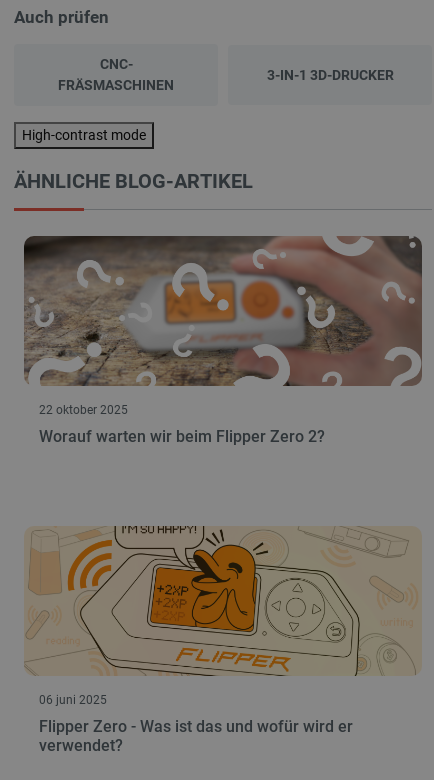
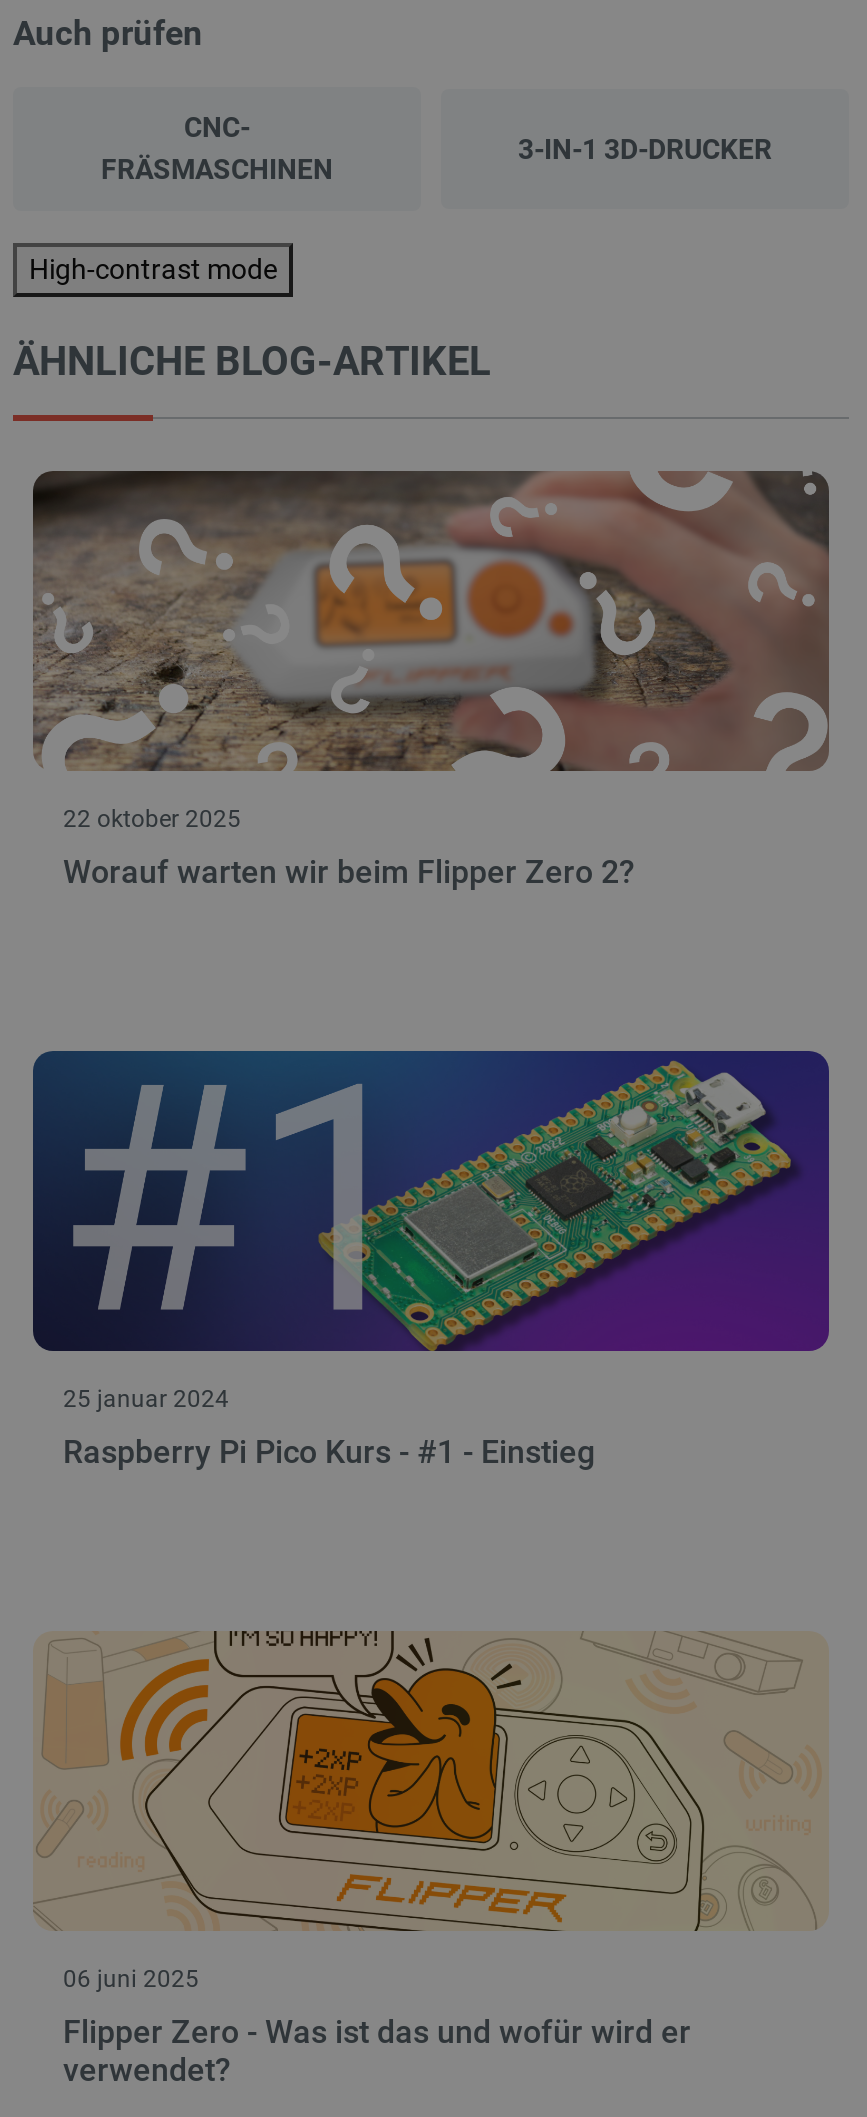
none -> [31,1049,831,1471] [image] | 25 januar 2024 | Raspberry Pi Pico Kurs - #1 - Einstieg

